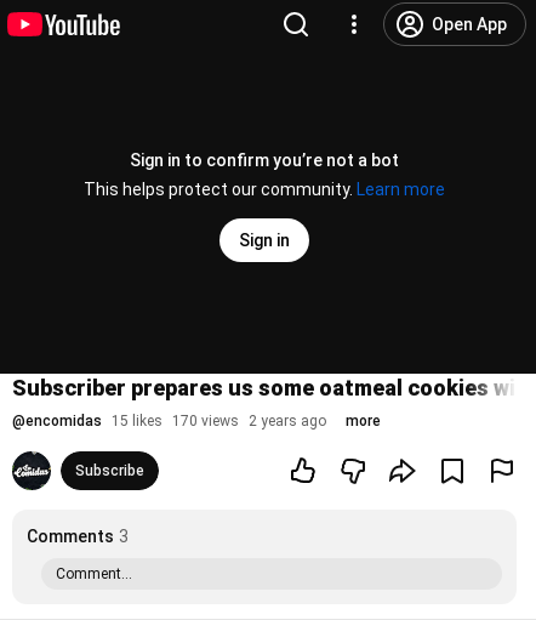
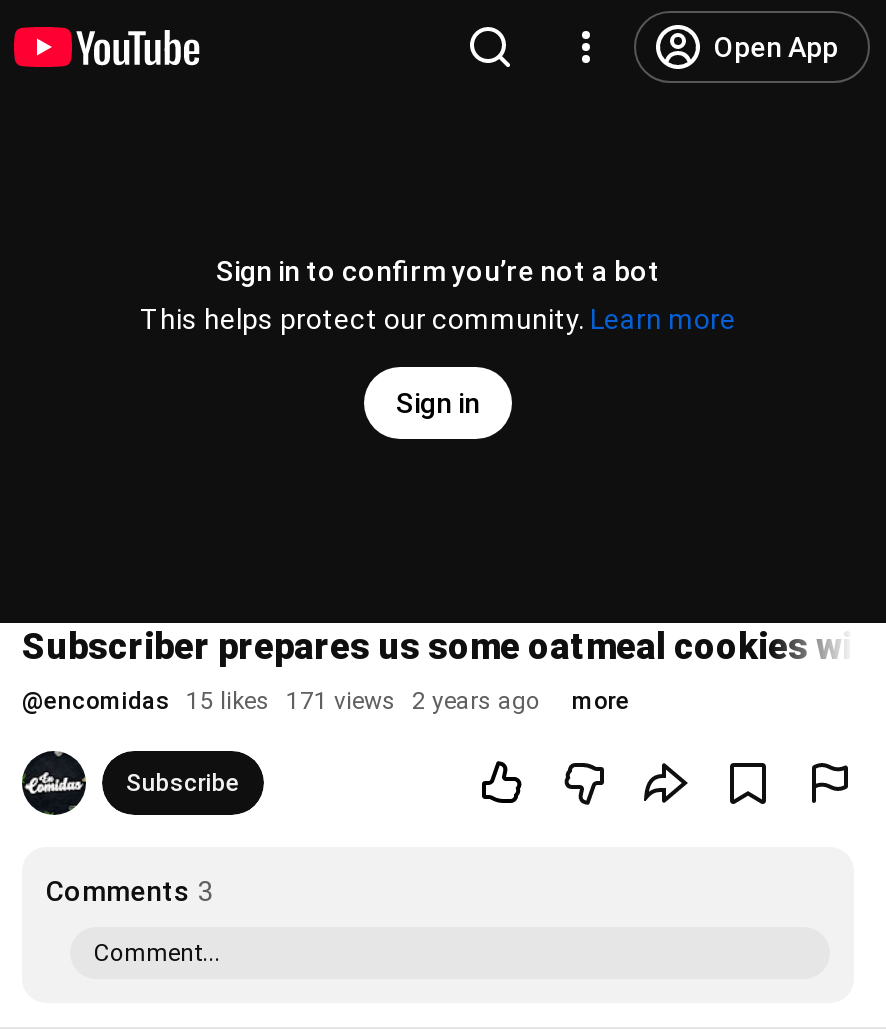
[12,413,326,430] @encomidas 15 likes 170 views 2 years ago -> [22,687,540,715] @encomidas 15 likes 171 views 2 years ago

